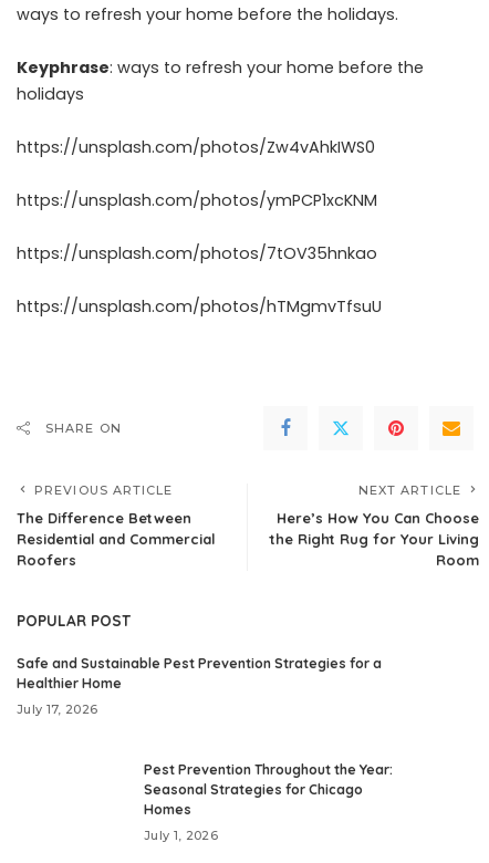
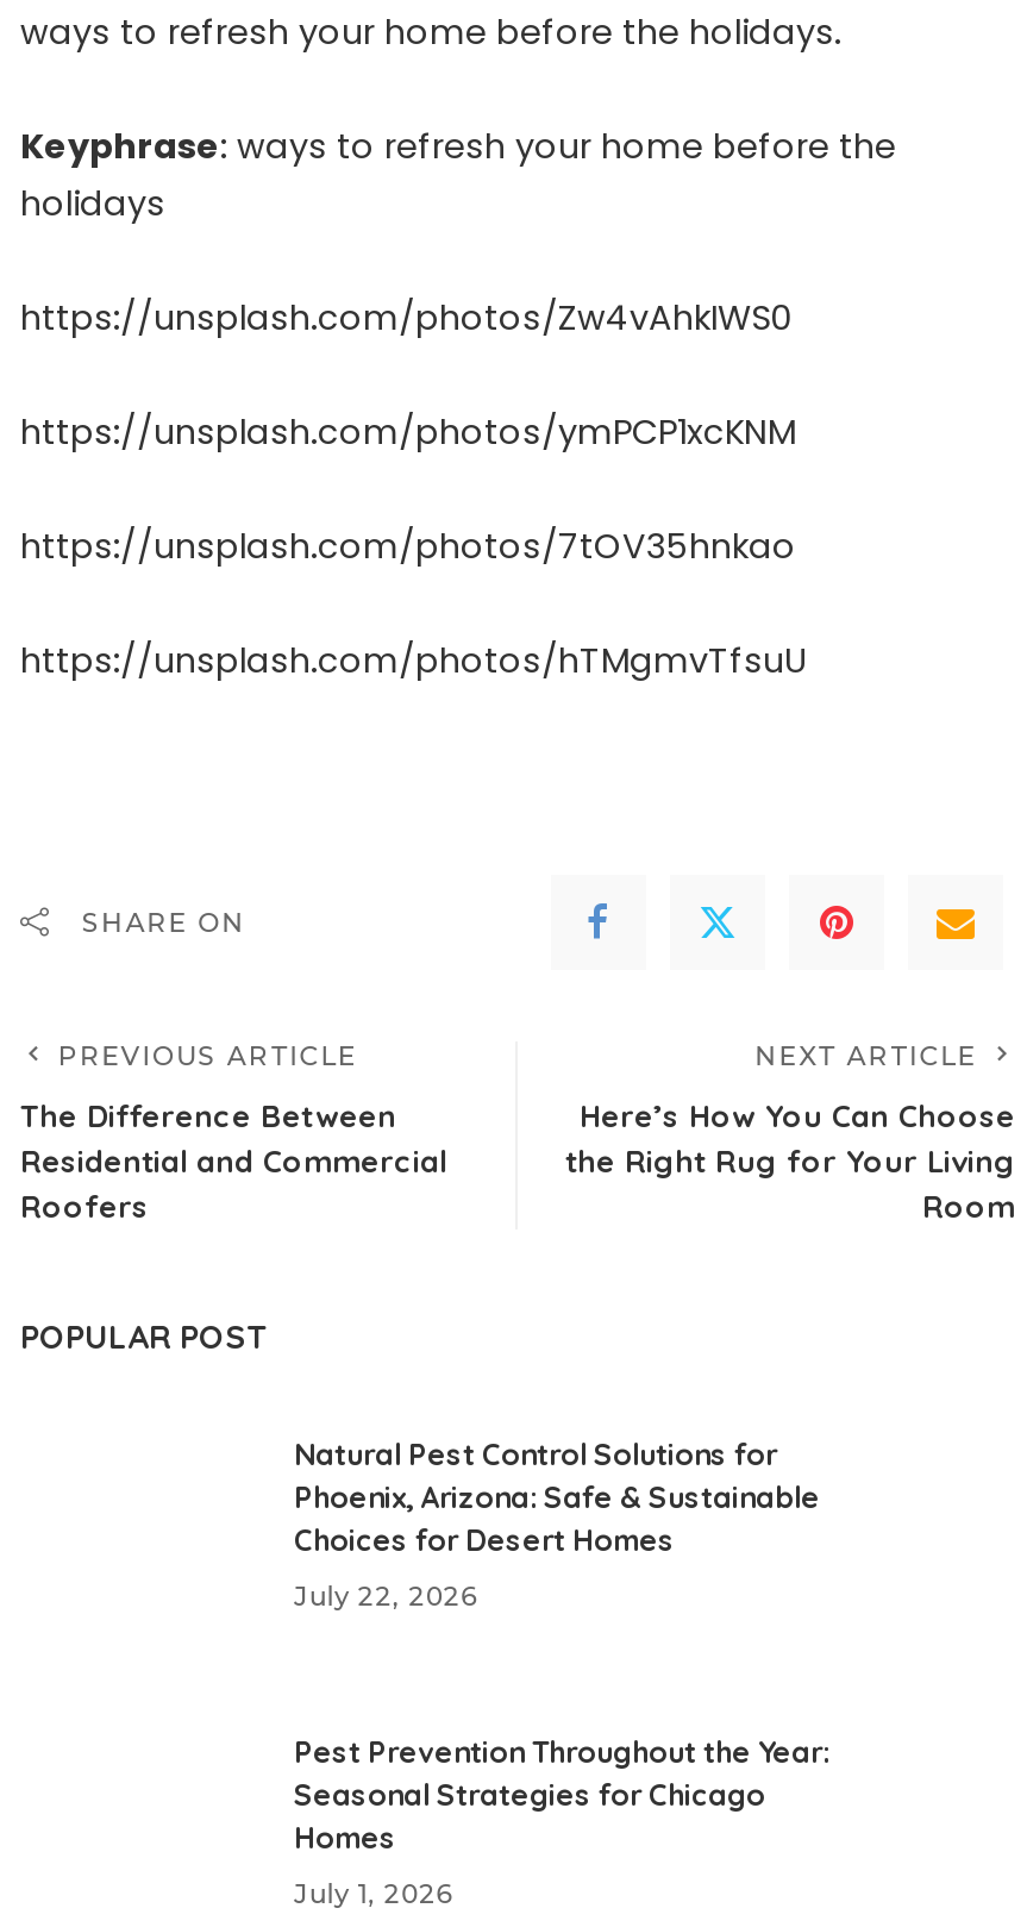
[17,655,382,692] Safe and Sustainable Pest Prevention Strategies for a | Healthier Home -> [294,1437,820,1559] Natural Pest Control Solutions for | Phoenix, Arizona: Safe & Sustainable | Choices for Desert Homes
[17,702,98,717] July 17, 2026 -> [294,1580,478,1613] July 22, 2026

